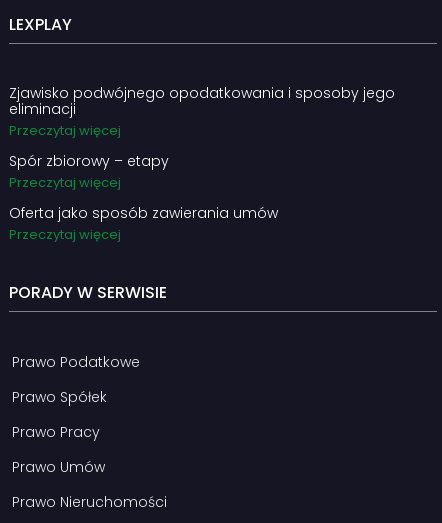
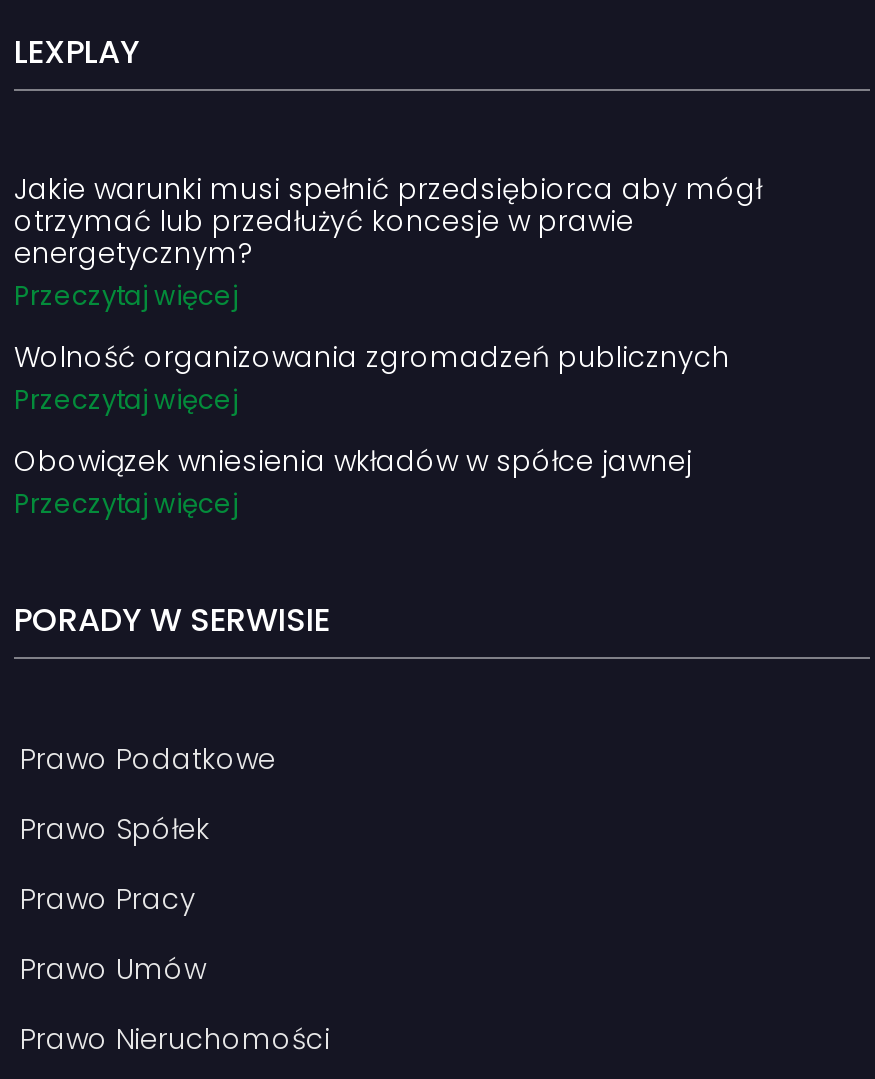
[9,83,395,119] Zjawisko podwójnego opodatkowania i sposoby jego | eliminacji -> [14,170,762,274] Jakie warunki musi spełnić przedsiębiorca aby mógł | otrzymać lub przedłużyć koncesje w prawie | energetycznym?
[9,151,169,171] Spór zbiorowy – etapy -> [14,338,730,378] Wolność organizowania zgromadzeń publicznych
[9,203,278,223] Oferta jako sposób zawierania umów -> [14,442,692,482] Obowiązek wniesienia wkładów w spółce jawnej

